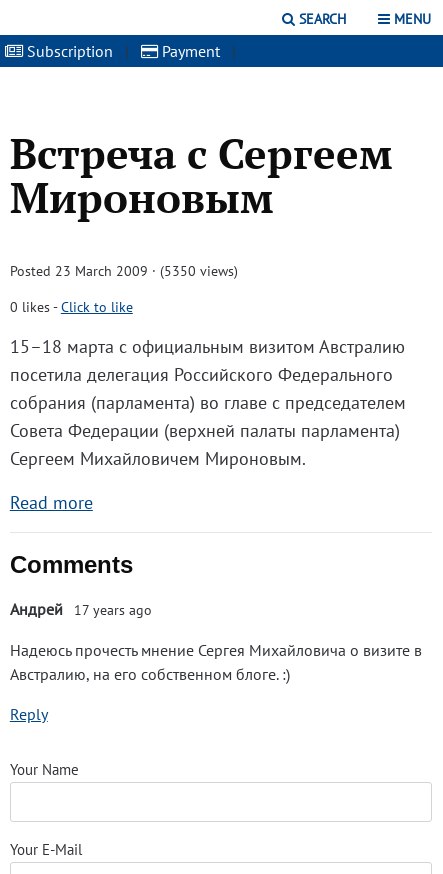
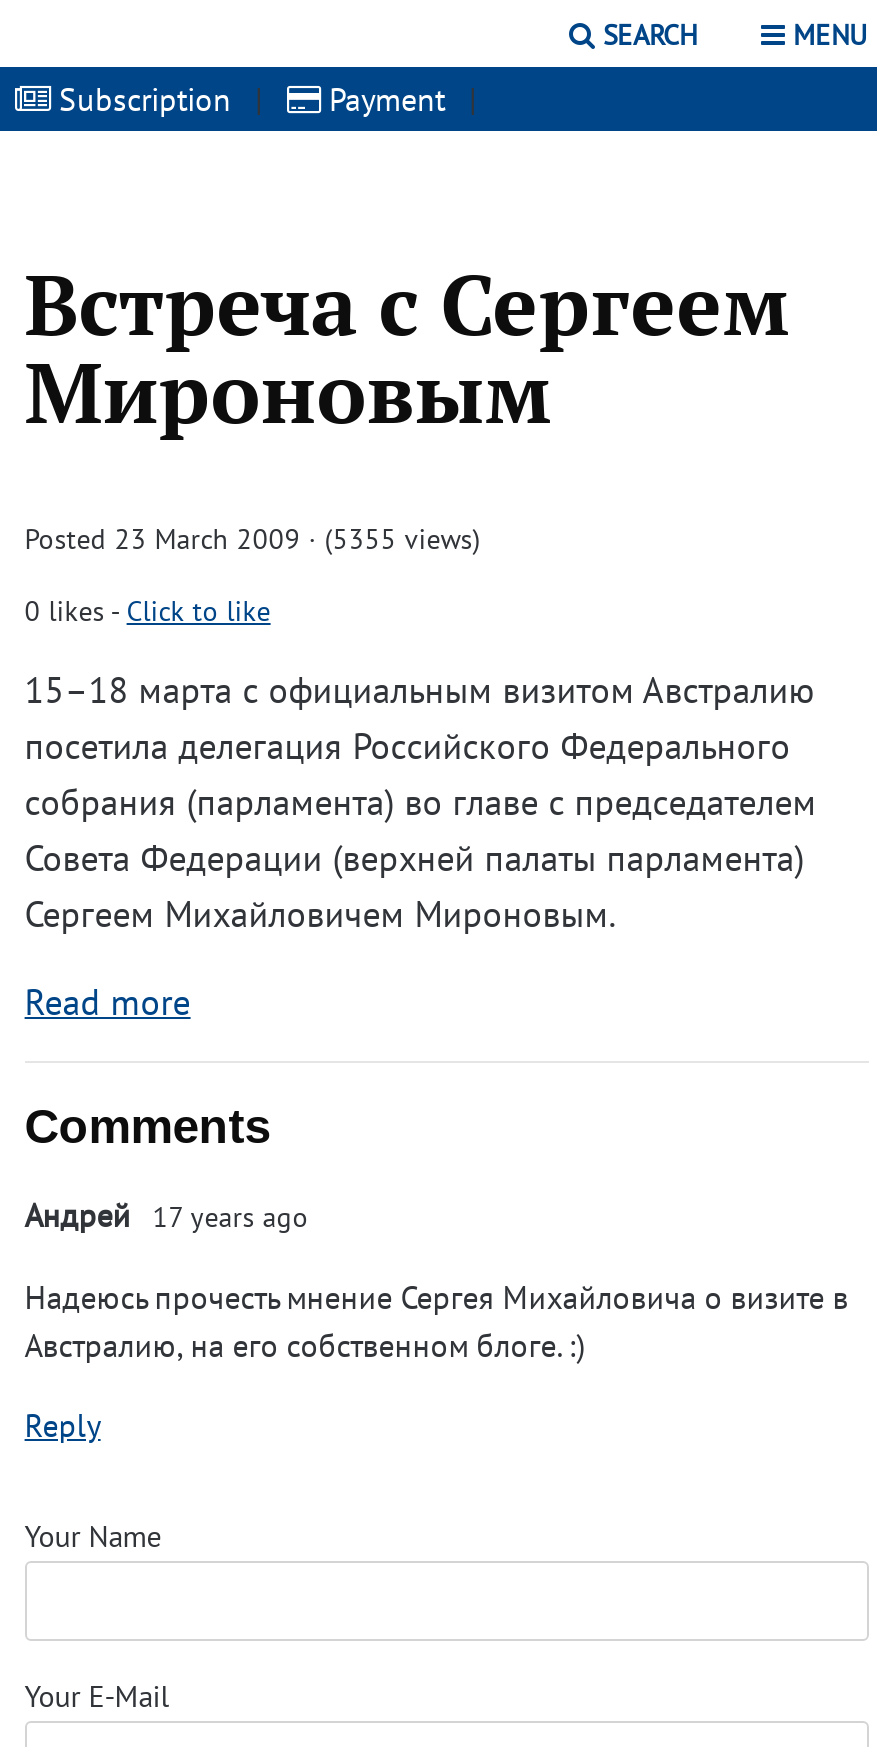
[10,262,238,280] Posted 23 March 2009 · (5350 views) -> [25,521,481,557] Posted 23 March 2009 · (5355 views)

